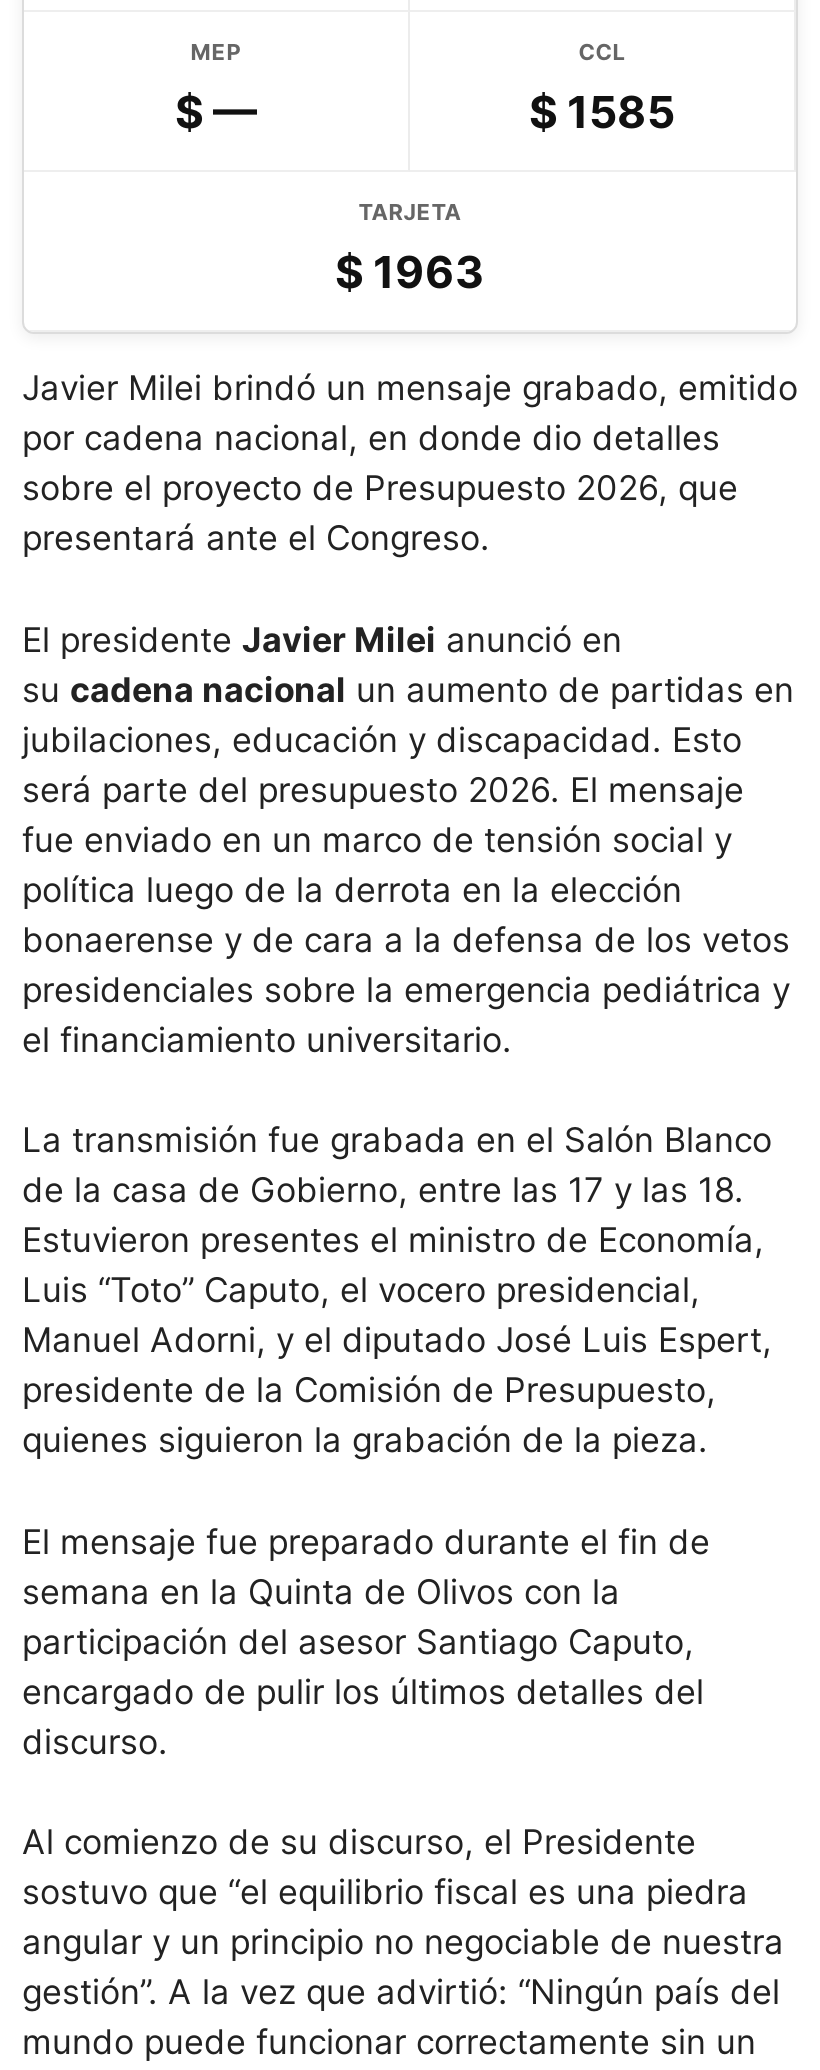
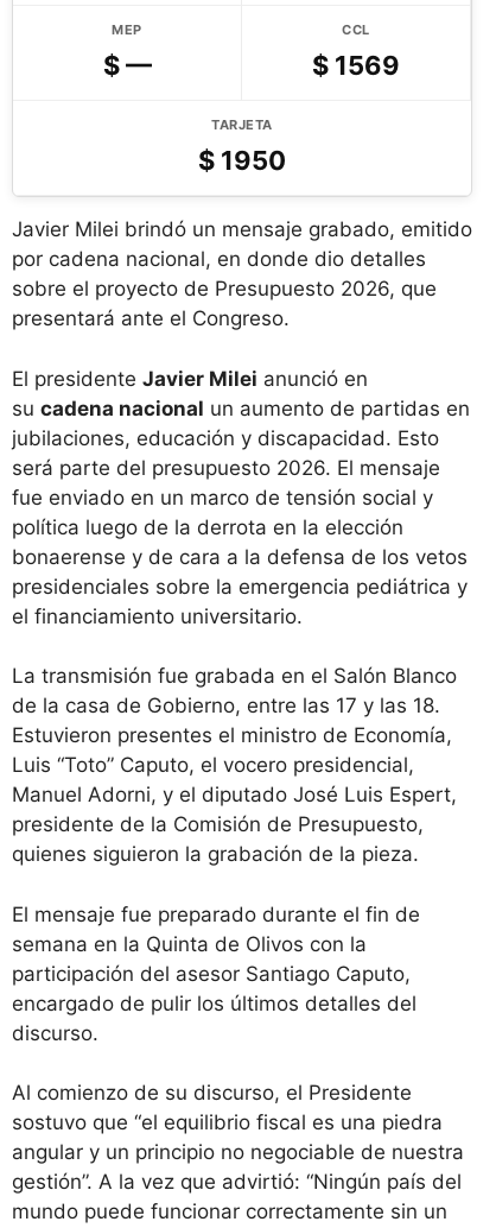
[529,86,675,138] $1585 -> [312,50,400,81] $1569
[335,246,485,298] $1963 -> [198,145,286,176] $1950

